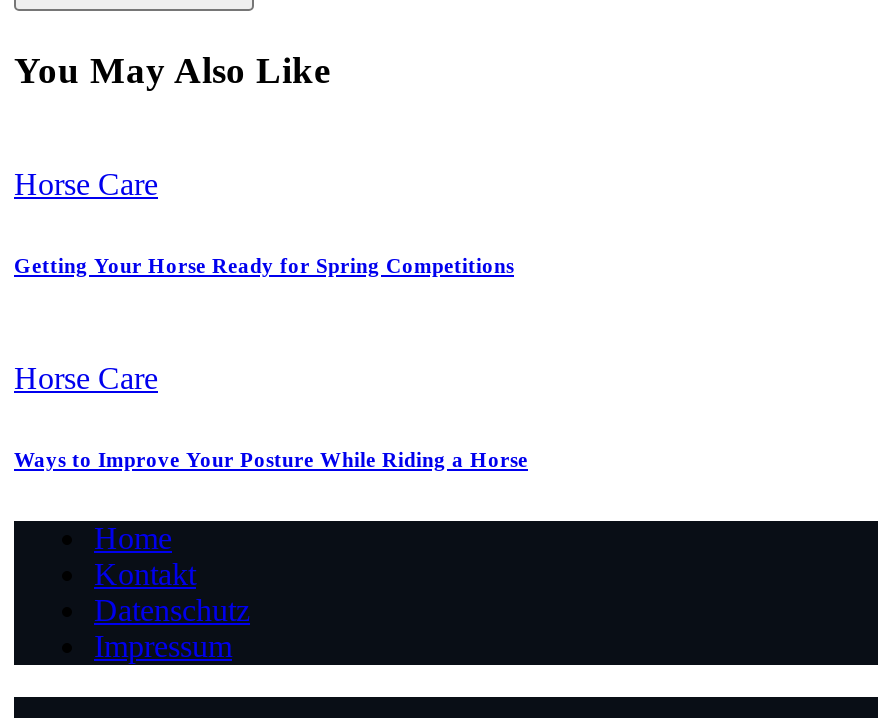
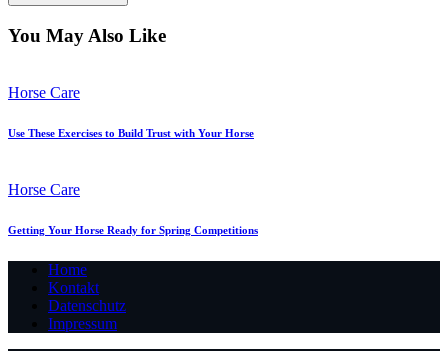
none -> [8,126,254,138] Use These Exercises to Build Trust with Your Horse
moved [14,252,514,276] -> [8,224,258,236]: Getting Your Horse Ready for Spring Competitions
[14,448,528,472] Ways to Improve Your Posture While Riding a Horse -> none

